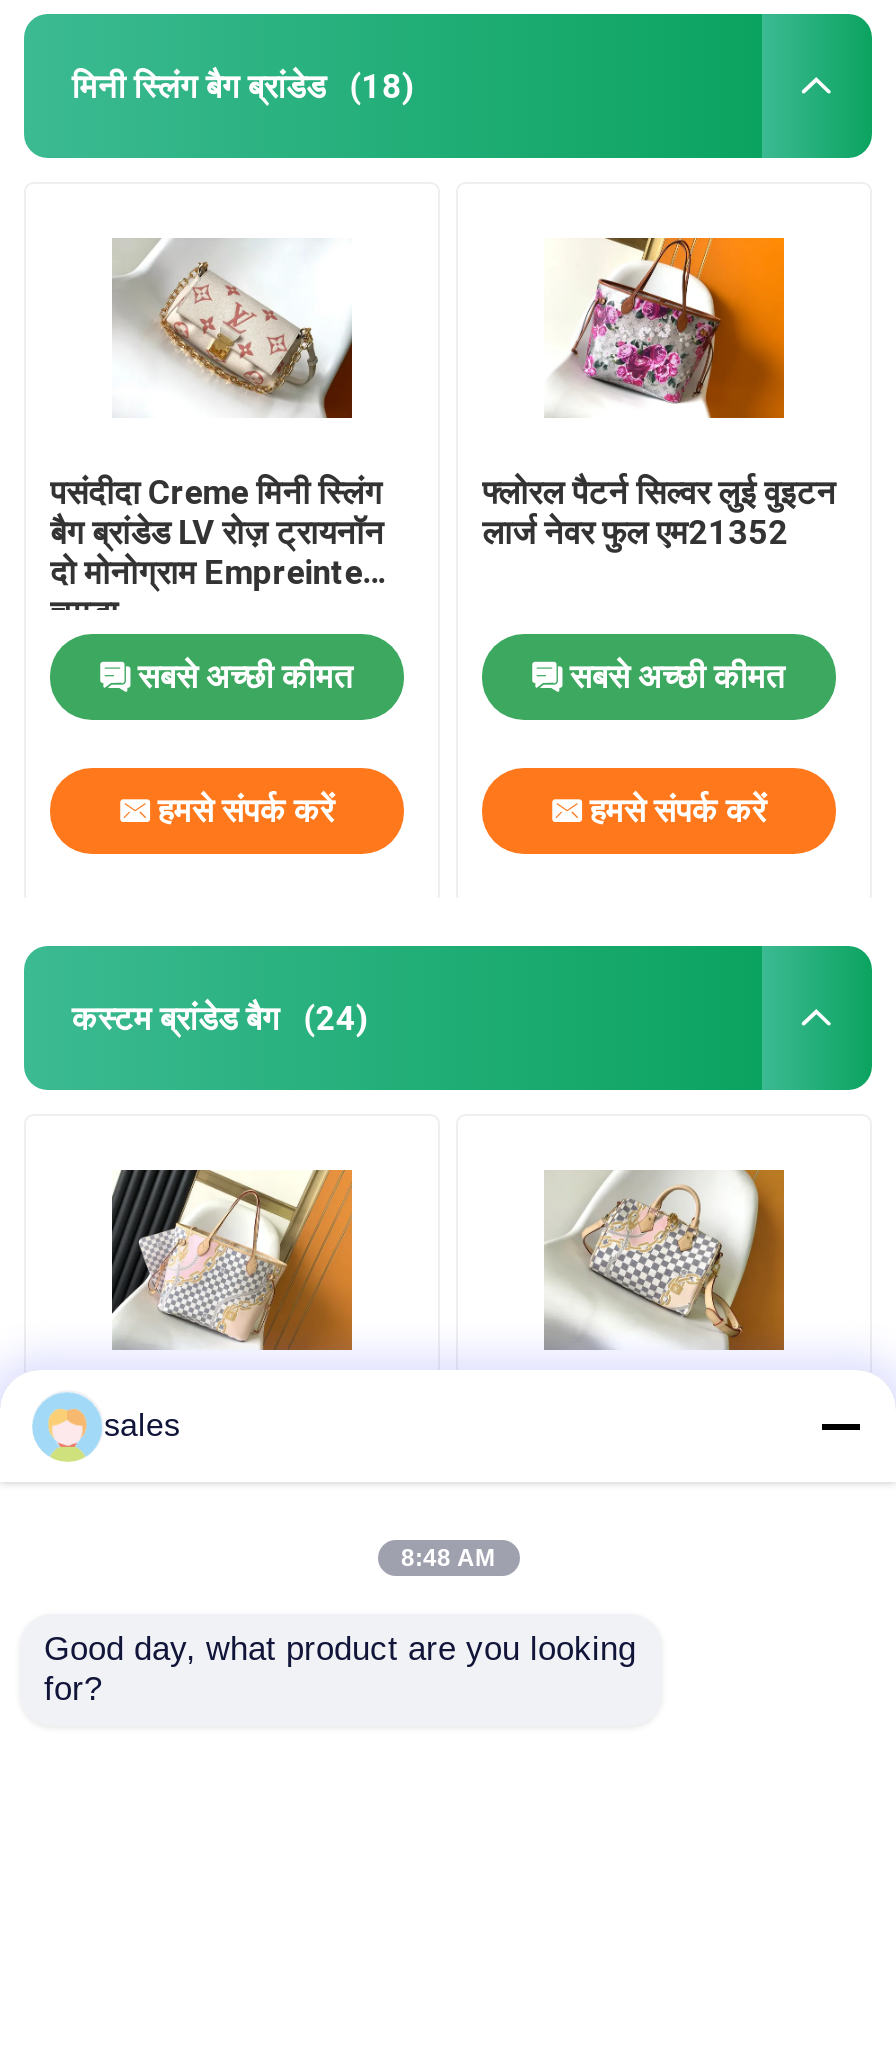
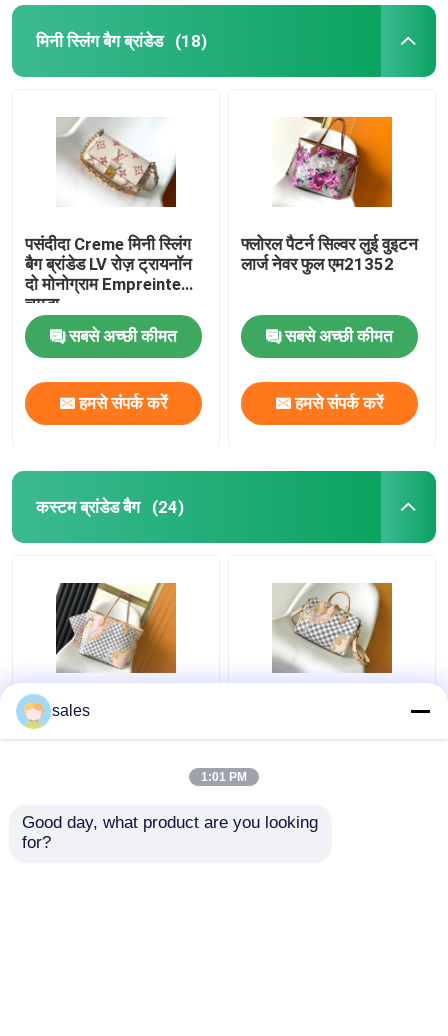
[401,1544,495,1572] 8:48 AM -> [201,770,247,784] 1:01 PM

